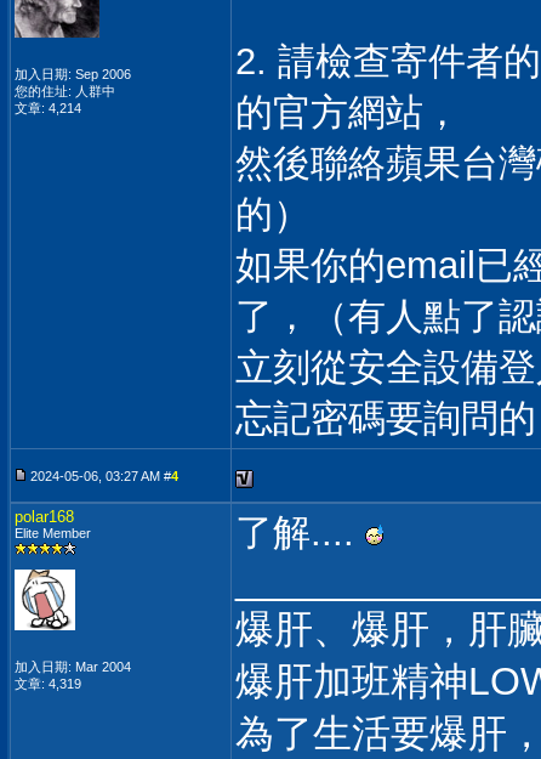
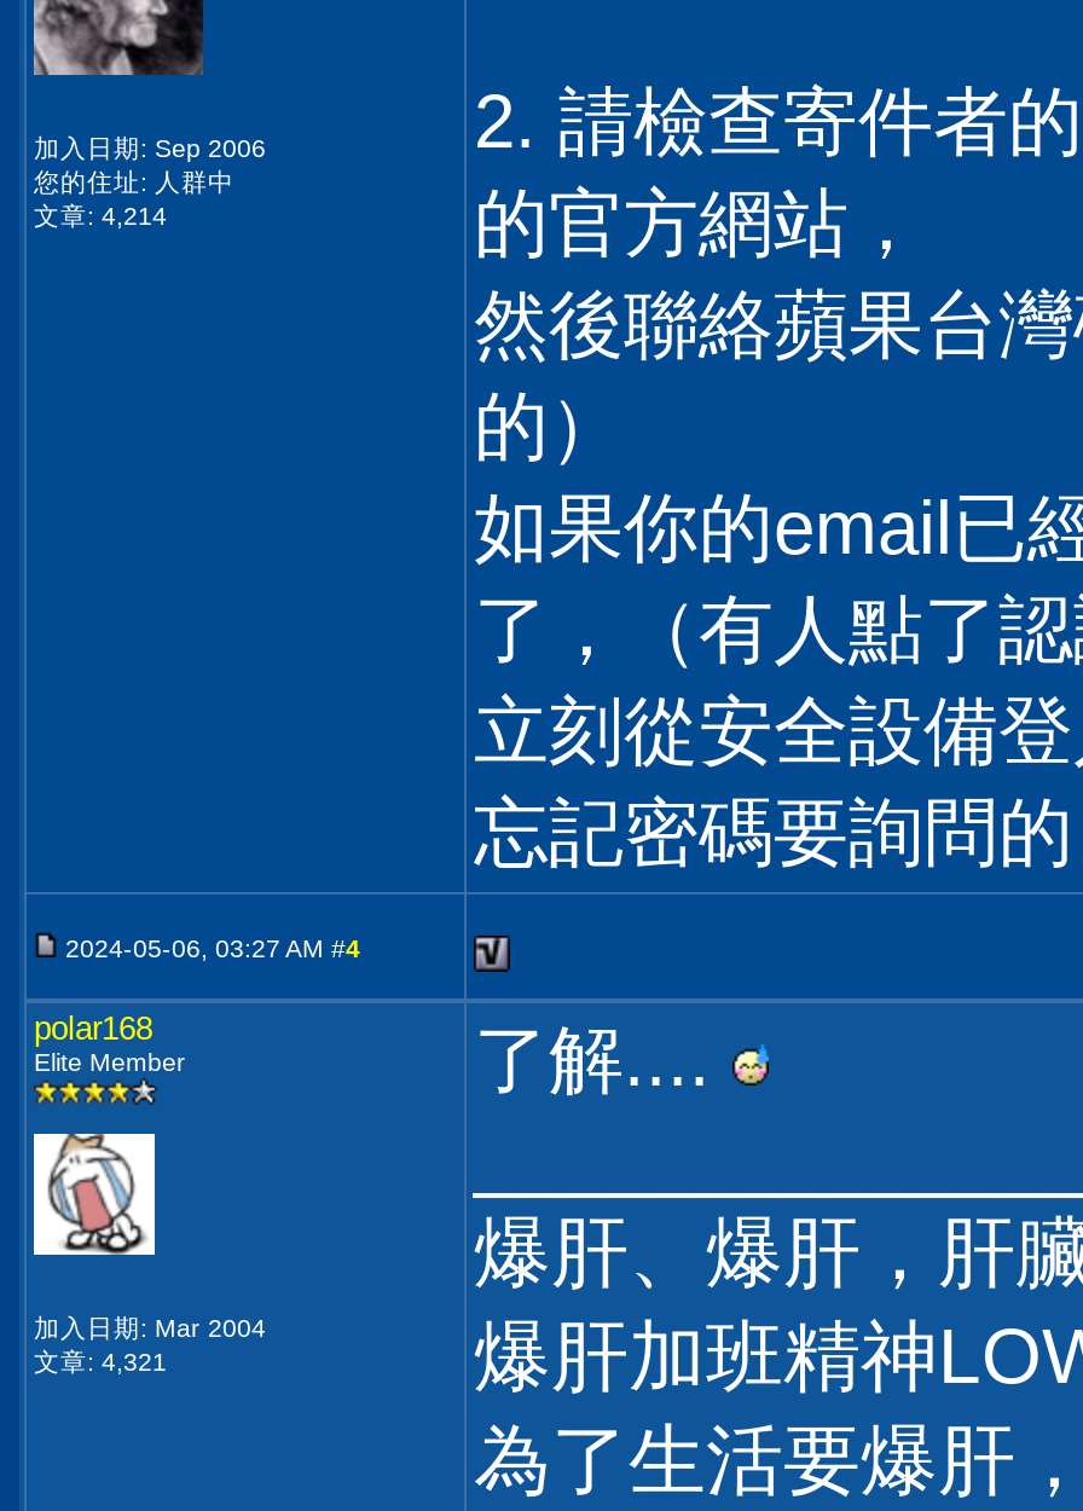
[15,676,81,691] 文章: 4,319 -> [34,1347,167,1376] 文章: 4,321

